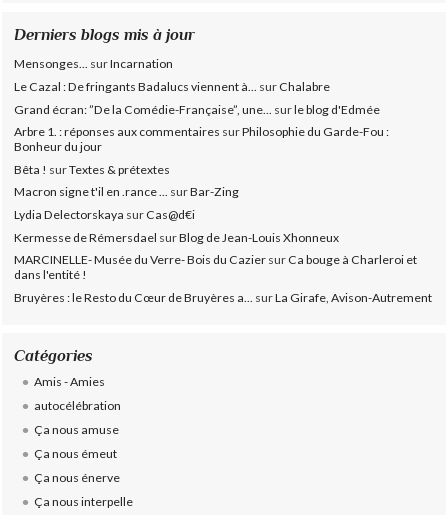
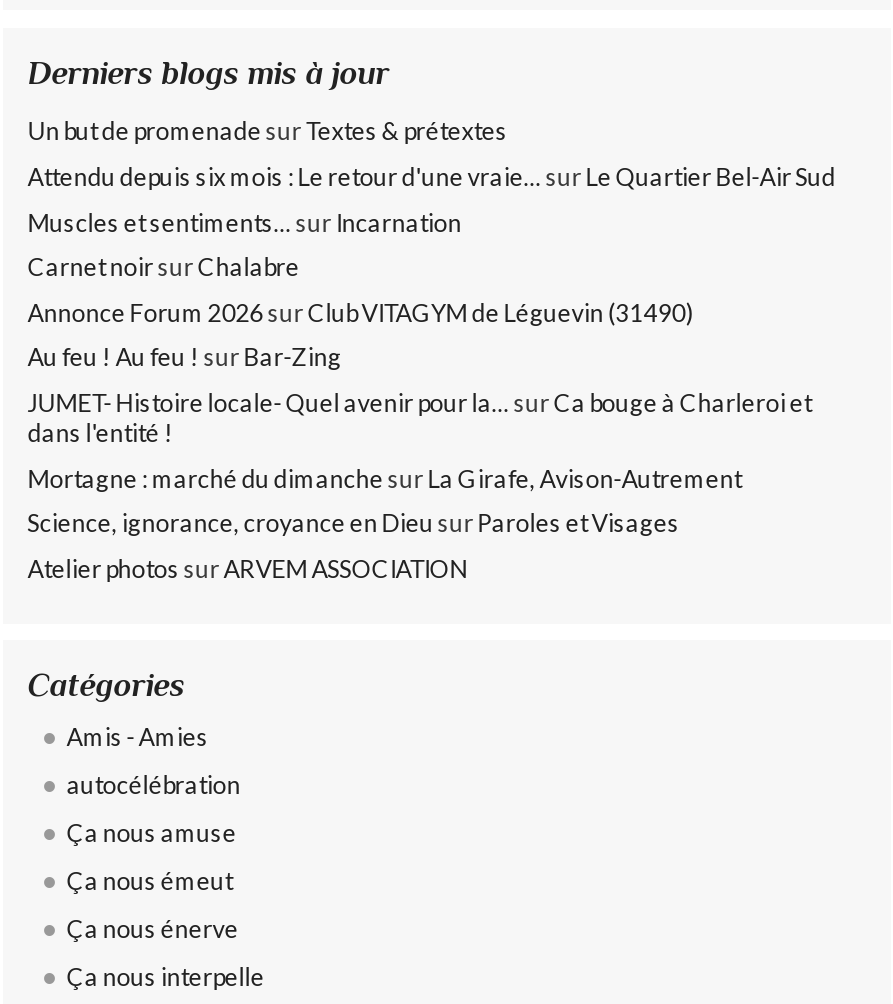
[14,56,417,267] Mensonges... sur Incarnation | Le Cazal : De fringants Badalucs viennent à... sur Chalabre | Grand écran: ”De la Comédie-Française”, une... sur le blog d'Edmée | Arbre 1. : réponses aux commentaires sur Philosophie du Garde-Fou : | Bonheur du jour | Bêta ! surTextes & prétextes | Macron signe t'il en .rance ... sur Bar-Zing | Lydia Delectorskaya sur Cas@d€i | Kermesse de Rémersdael sur Blog de Jean-Louis Xhonneux | MARCINELLE- Musée du Verre- Bois du Cazier sur Ca bouge à Charleroi et -> [27,117,835,418] Un but de promenade surTextes & prétextes | Attendu depuis six mois : Le retour d'une vraie... sur Le Quartier Bel-Air Sud | Muscles et sentiments... sur Incarnation | Carnet noirsurChalabre | Annonce Forum 2026surClub VITAGYM de Léguevin (31490) | Au feu ! Au feu ! sur Bar-Zing | JUMET- Histoire locale- Quel avenir pour la... surCa bouge à Charleroi et
moved [14,267,87,282] -> [27,418,173,448]: dans l'entité !
[14,290,432,305] Bruyères : le Resto du Cœur de Bruyères a... sur La Girafe, Avison-Autrement -> [27,463,741,584] Mortagne : marché du dimanche sur La Girafe, Avison-Autrement | Science, ignorance, croyance en Dieu sur Paroles et Visages | Atelier photos surARVEM ASSOCIATION

